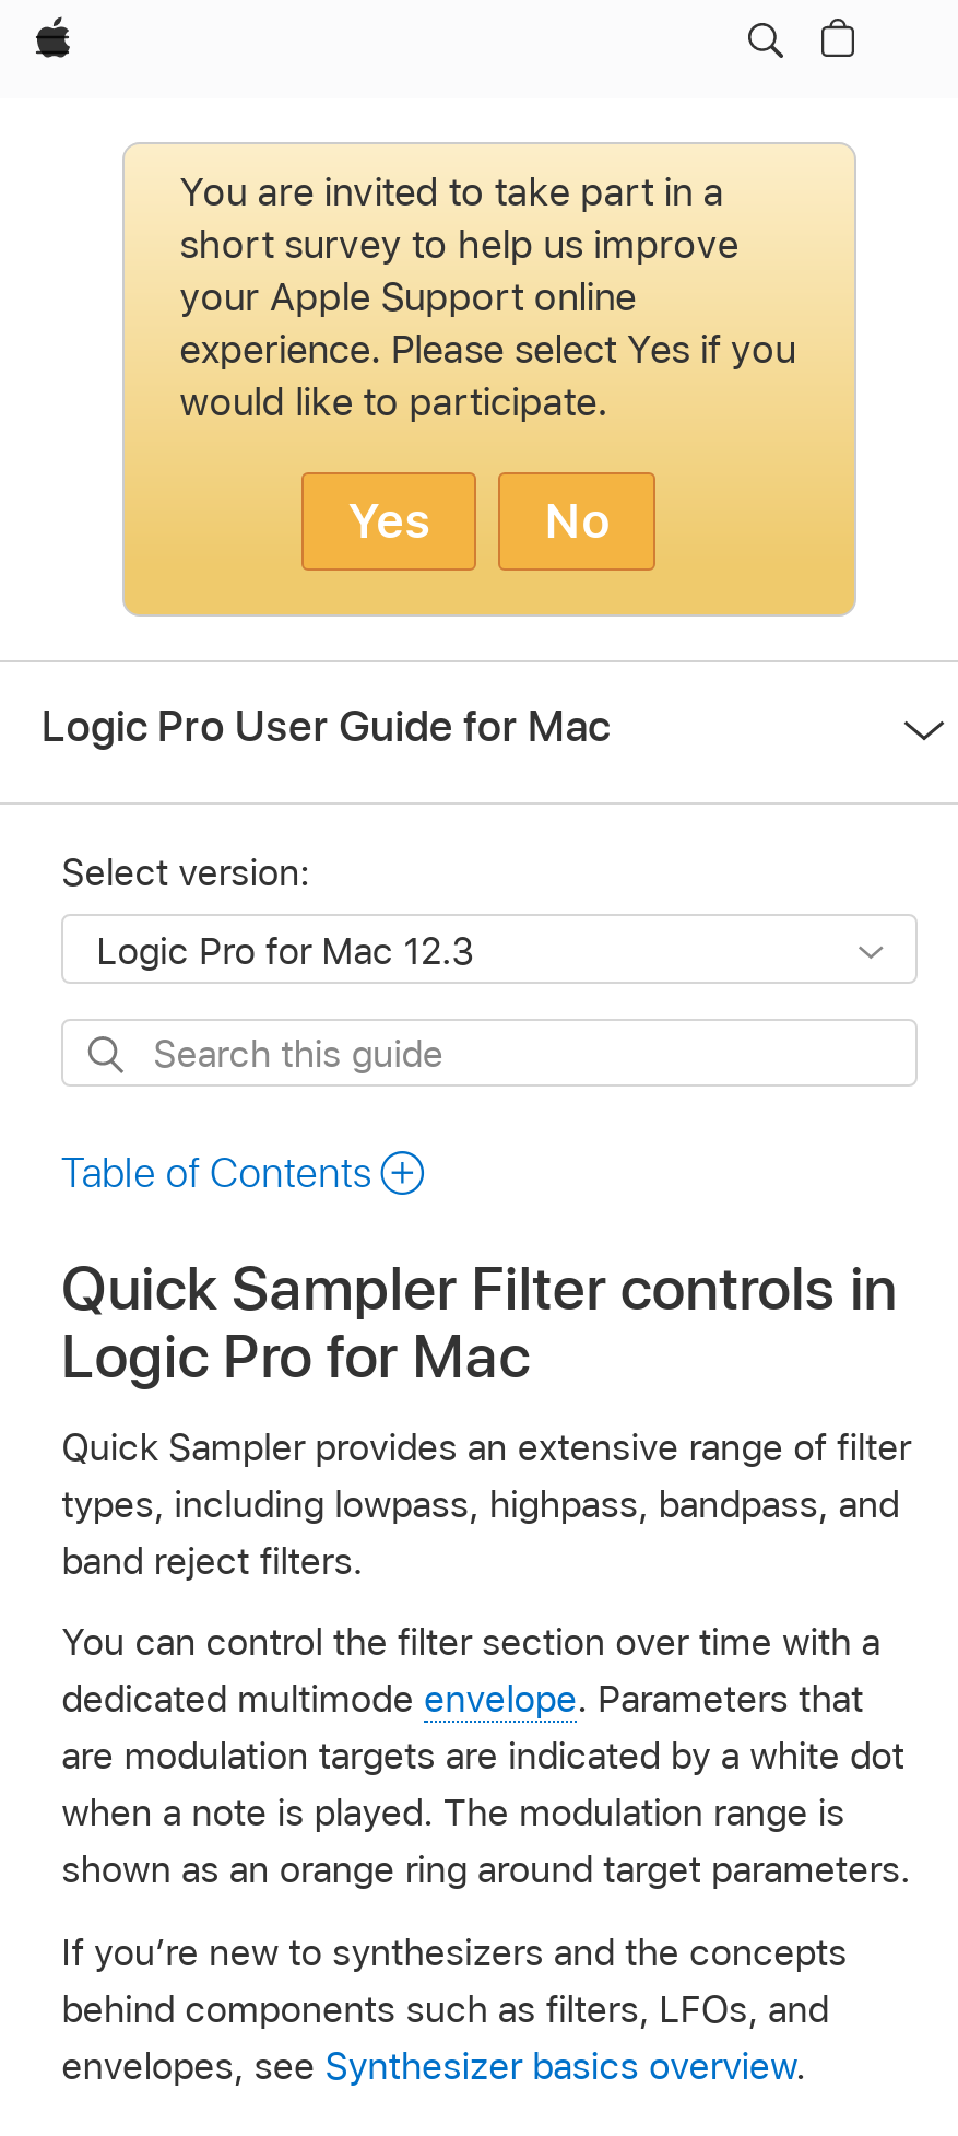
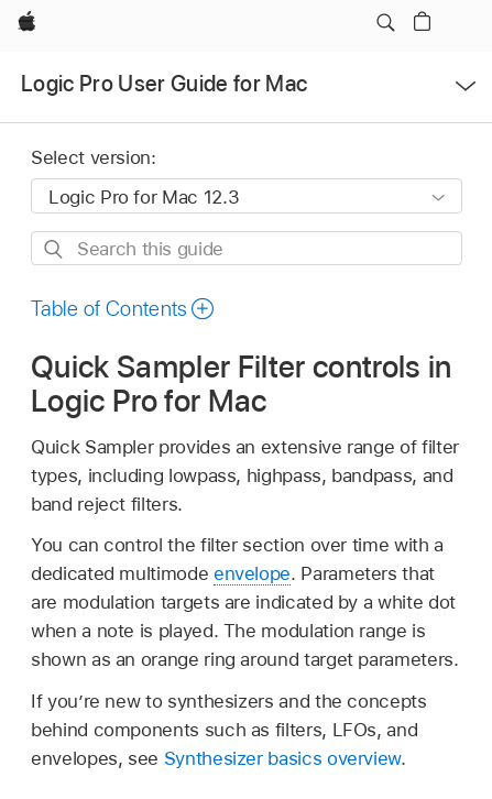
[122,142,856,617] [image] | You are invited to take part in a | short survey to help us improve | your Apple Support online | experience. Please select Yes if you | would like to participate. | Yes | No -> none

